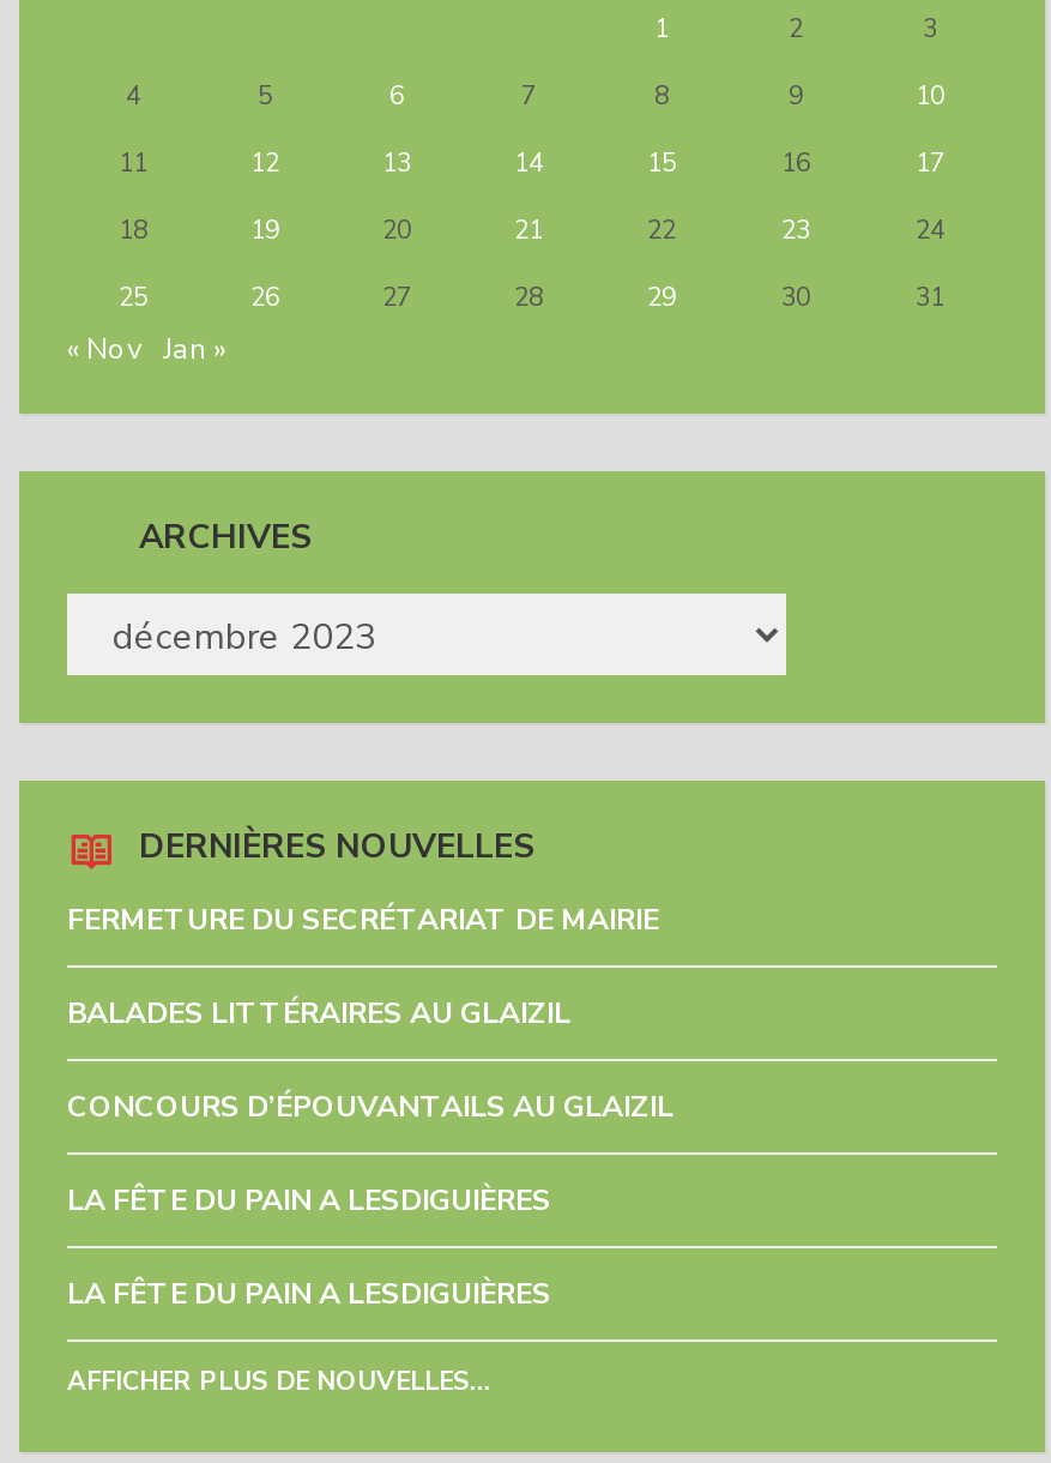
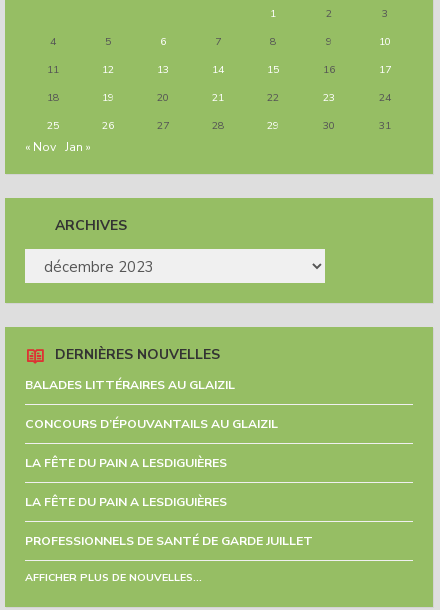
[67,900,659,938] FERMETURE DU SECRÉTARIAT DE MAIRIE -> none
moved [67,993,674,1312] -> [25,377,278,510]: BALADES LITTÉRAIRES AU GLAIZIL | CONCOURS D’ÉPOUVANTAILS AU GLAIZIL | LA FÊTE DU PAIN A LESDIGUIÈRES | LA FÊTE DU PAIN A LESDIGUIÈRES
none -> [25,533,313,549] PROFESSIONNELS DE SANTÉ DE GARDE JUILLET

